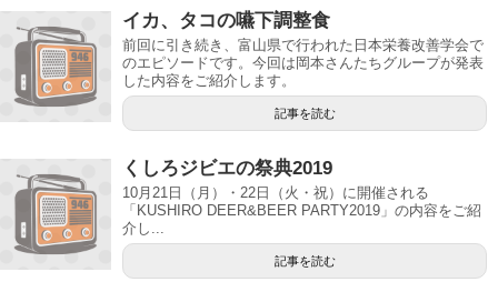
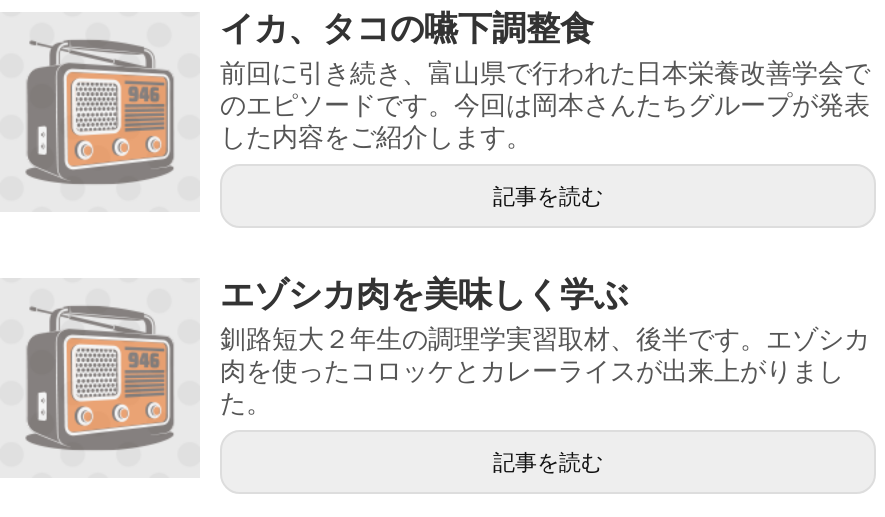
[122,158,481,236] くしろジビエの祭典2019 | 10月21日（月）・22日（火・祝）に開催される | 「KUSHIRO DEER&BEER PARTY2019」の内容をご紹 | 介し... -> [220,276,870,418] エゾシカ肉を美味しく学ぶ | 釧路短大２年生の調理学実習取材、後半です。エゾシカ | 肉を使ったコロッケとカレーライスが出来上がりまし | た。

